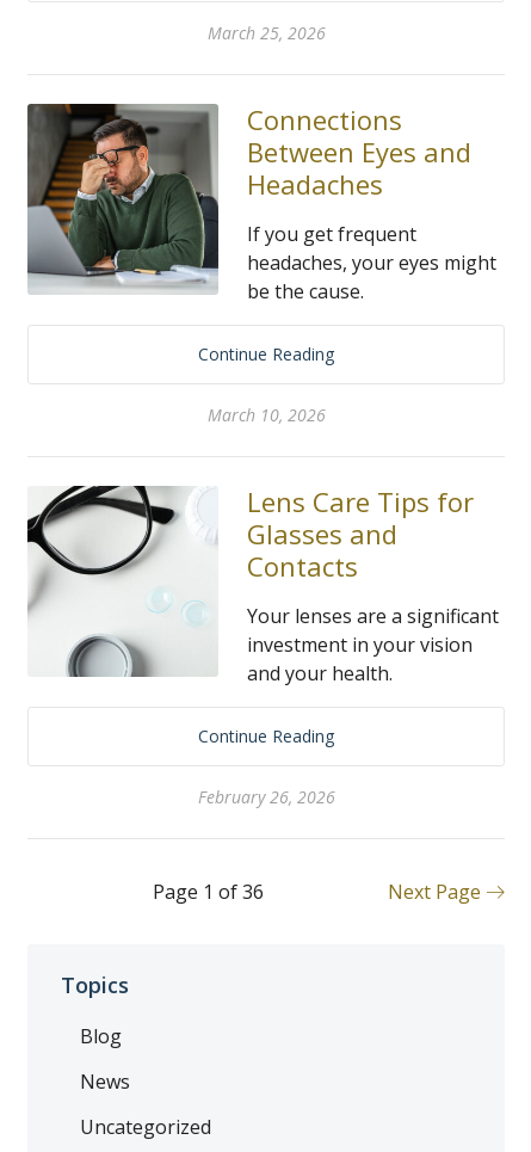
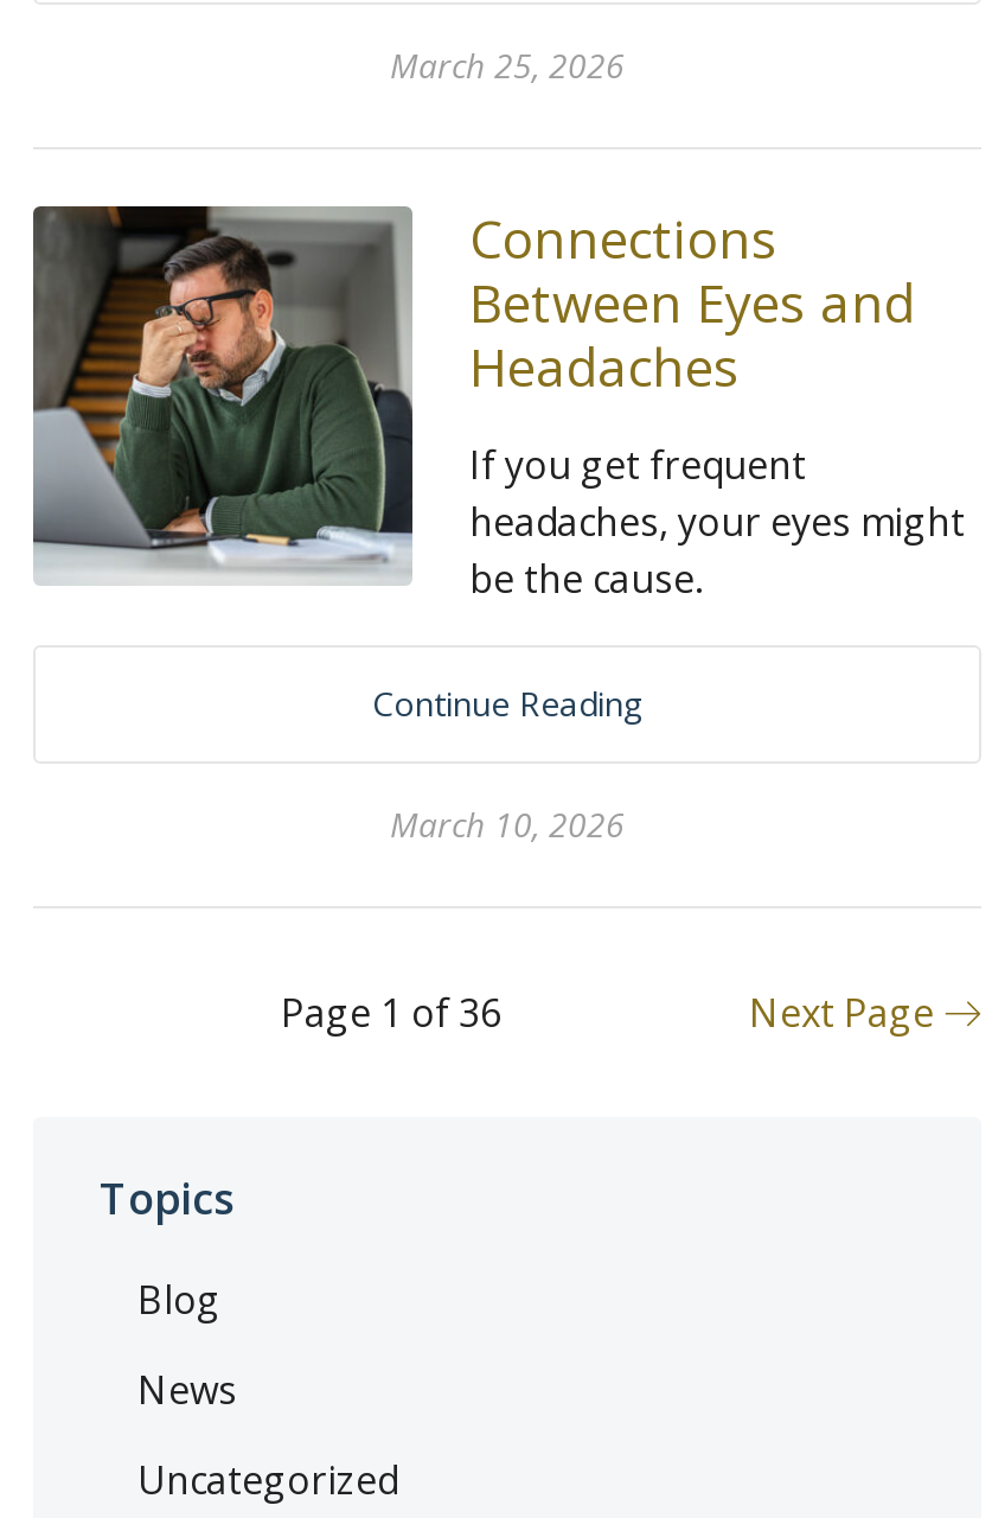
[29,483,499,808] [image] | Lens Care Tips for | Glasses and | Contacts | Your lenses are a significant | investment in your vision | and your health. | Continue Reading | February 26, 2026 -> none

